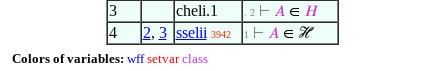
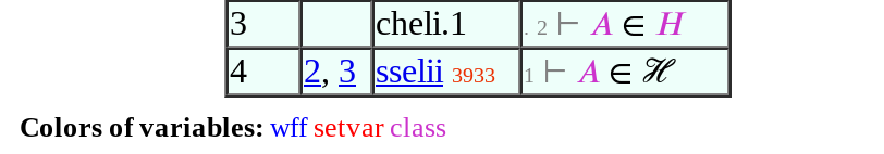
[142,24,230,41] 2, 3 sselii 3942 -> [304,52,495,89] 2, 3 sselii 3933

